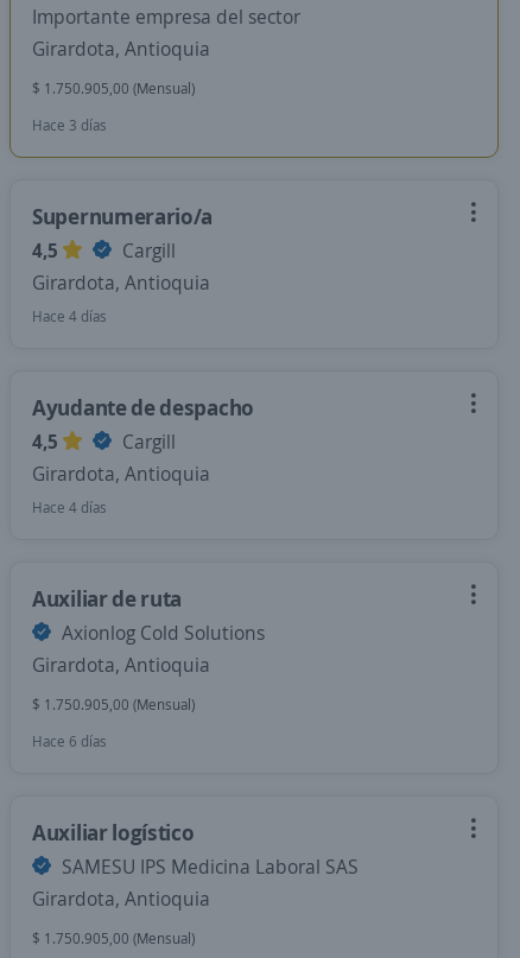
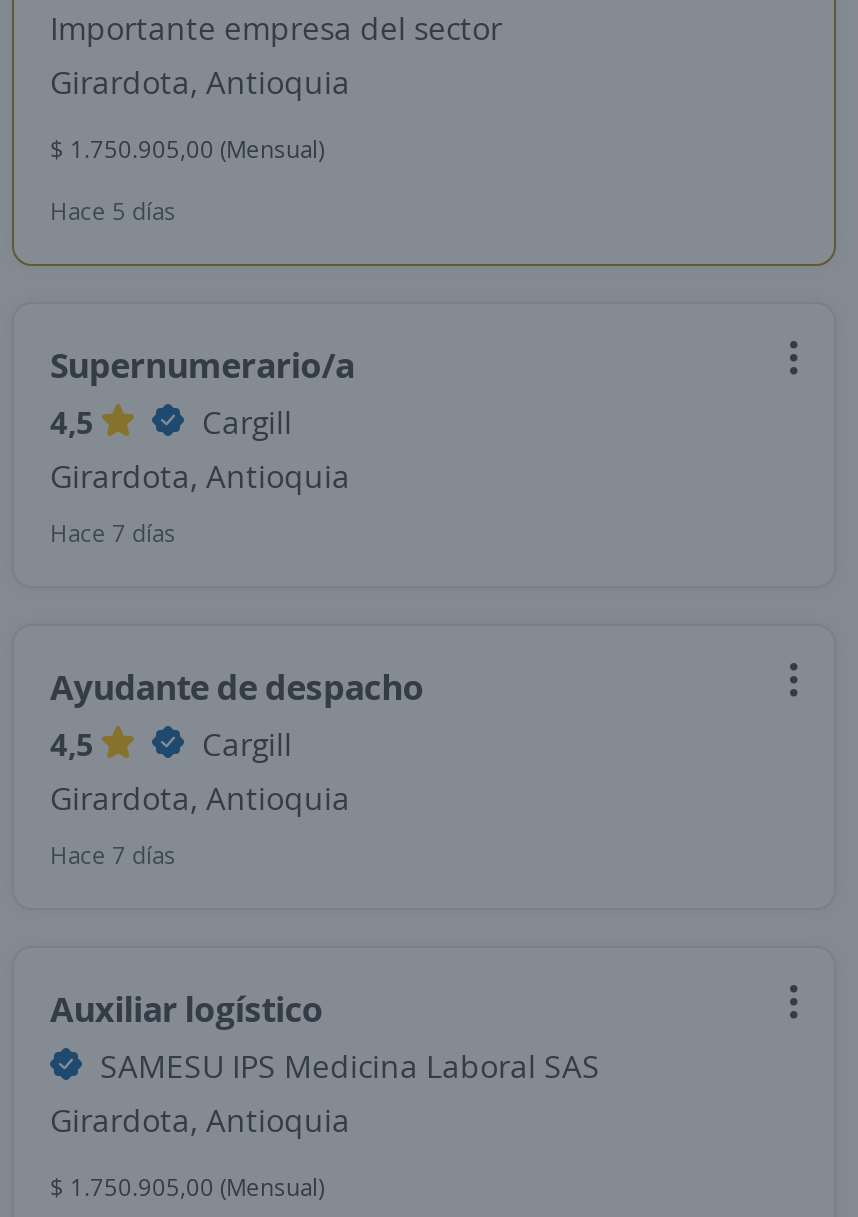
[32,115,107,135] Hace 3 días -> [50,194,176,228] Hace 5 días
[32,306,107,326] Hace 4 días -> [50,516,176,550] Hace 7 días
[32,497,265,751] Hace 4 días | Auxiliar de ruta | Axionlog Cold Solutions | Girardota, Antioquia | $ 1.750.905,00 (Mensual) | Hace 6 días -> [50,838,176,872] Hace 7 días

